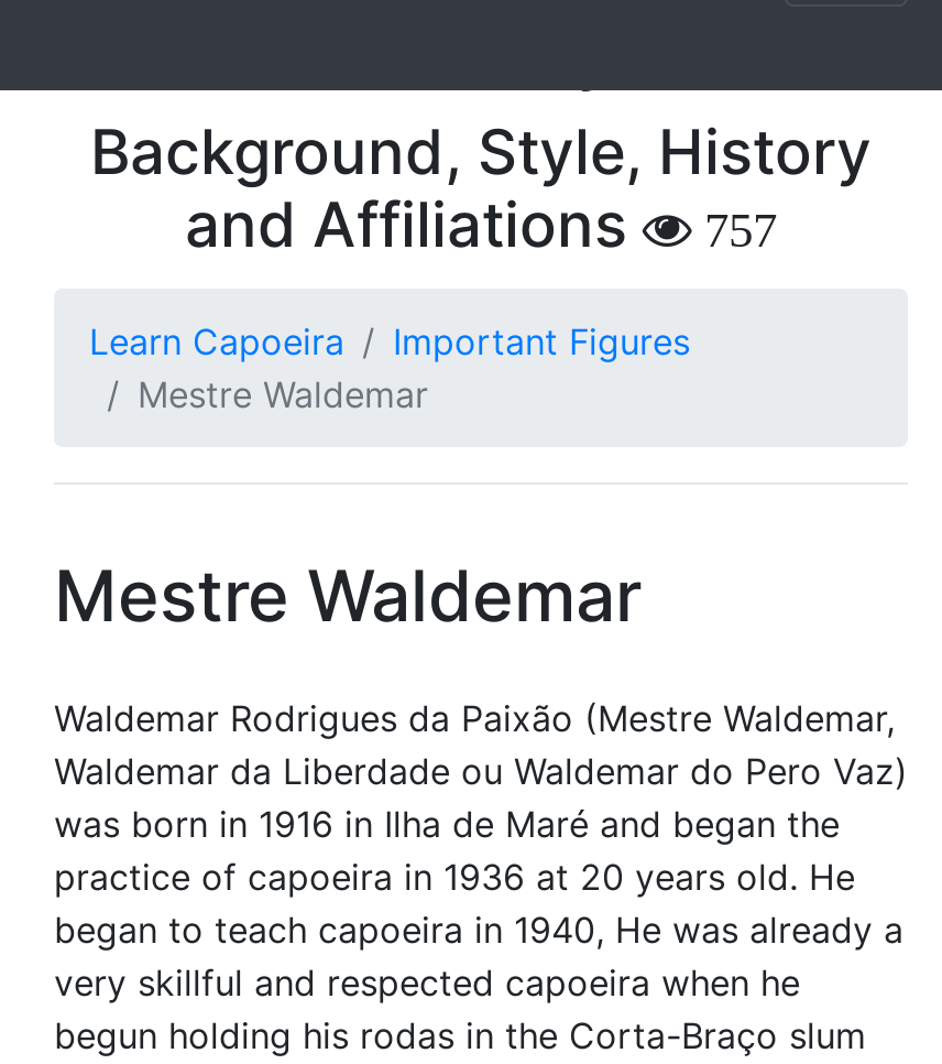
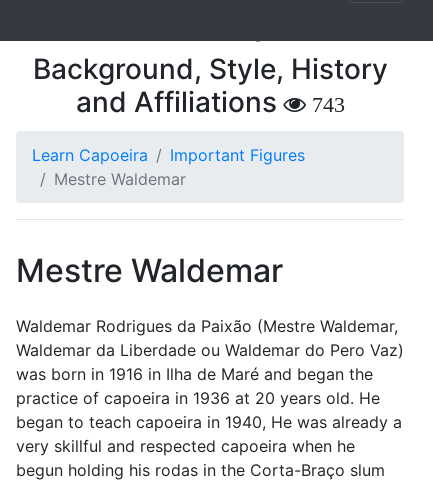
[185,187,777,262] and Affiliations 757 -> [75,85,344,119] and Affiliations 743

